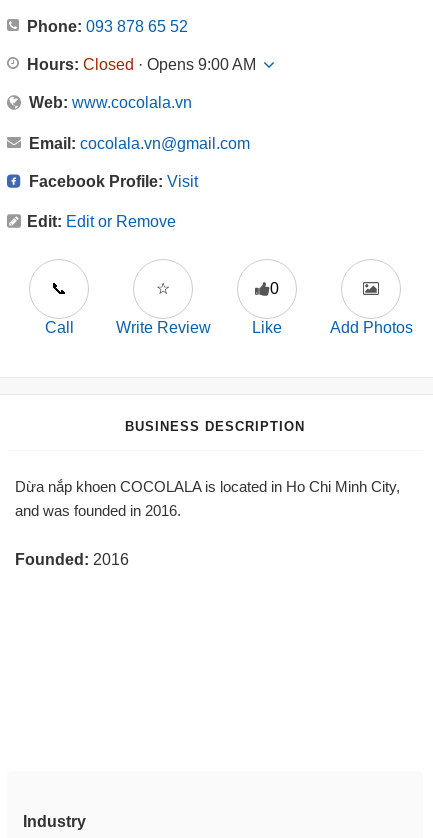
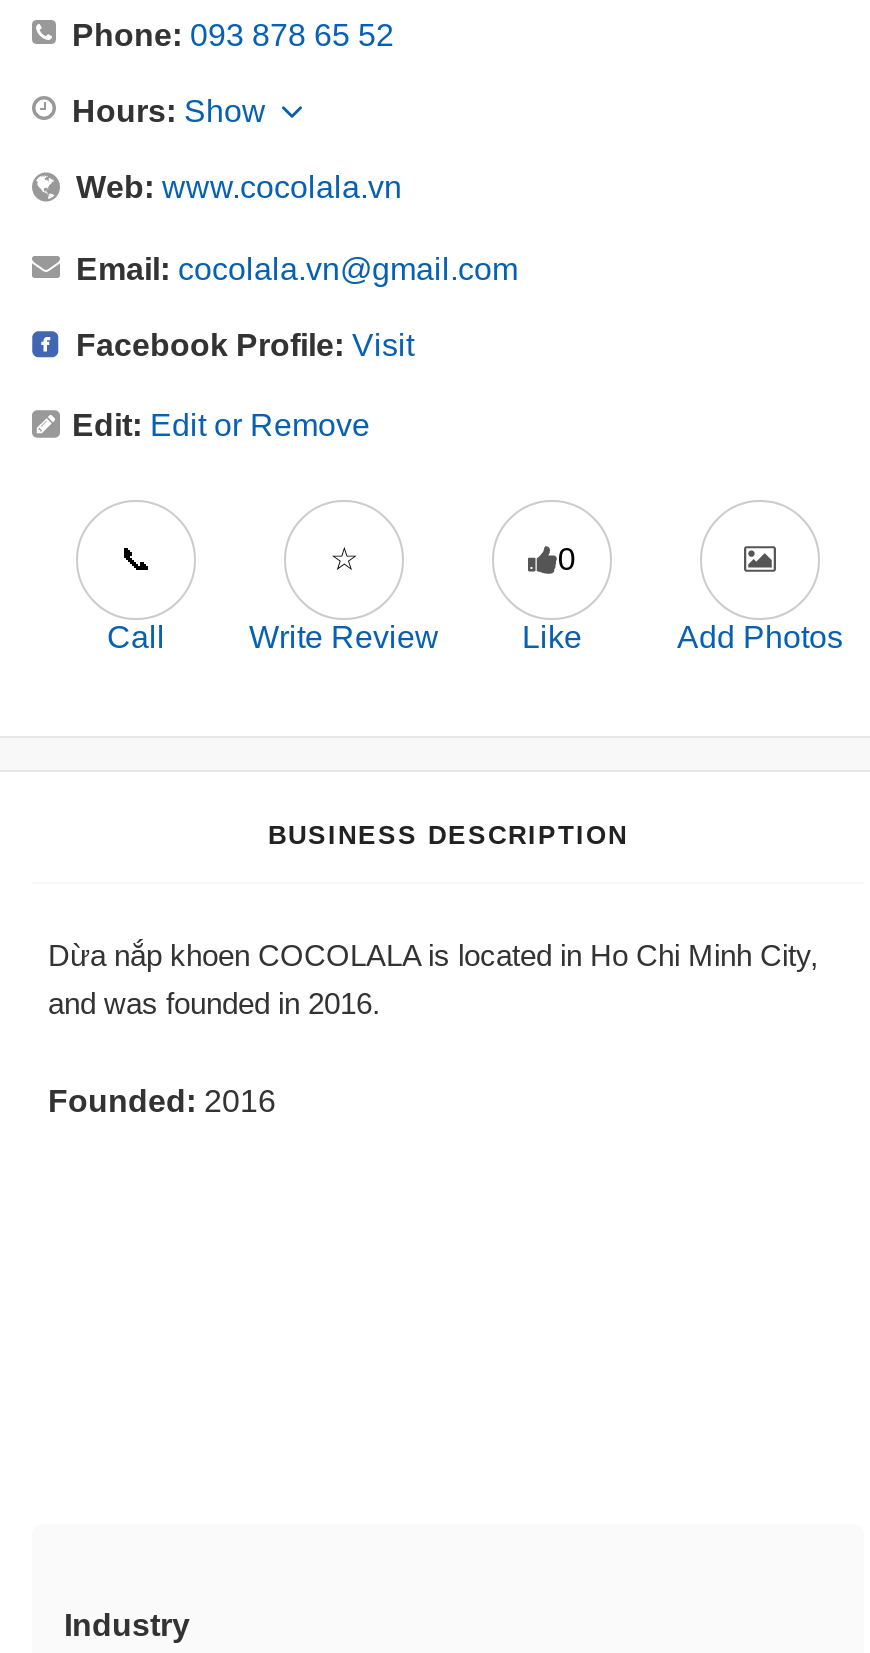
[27,56,256,73] Hours: Closed · Opens 9:00 AM -> [72,94,266,128] Hours: Show

